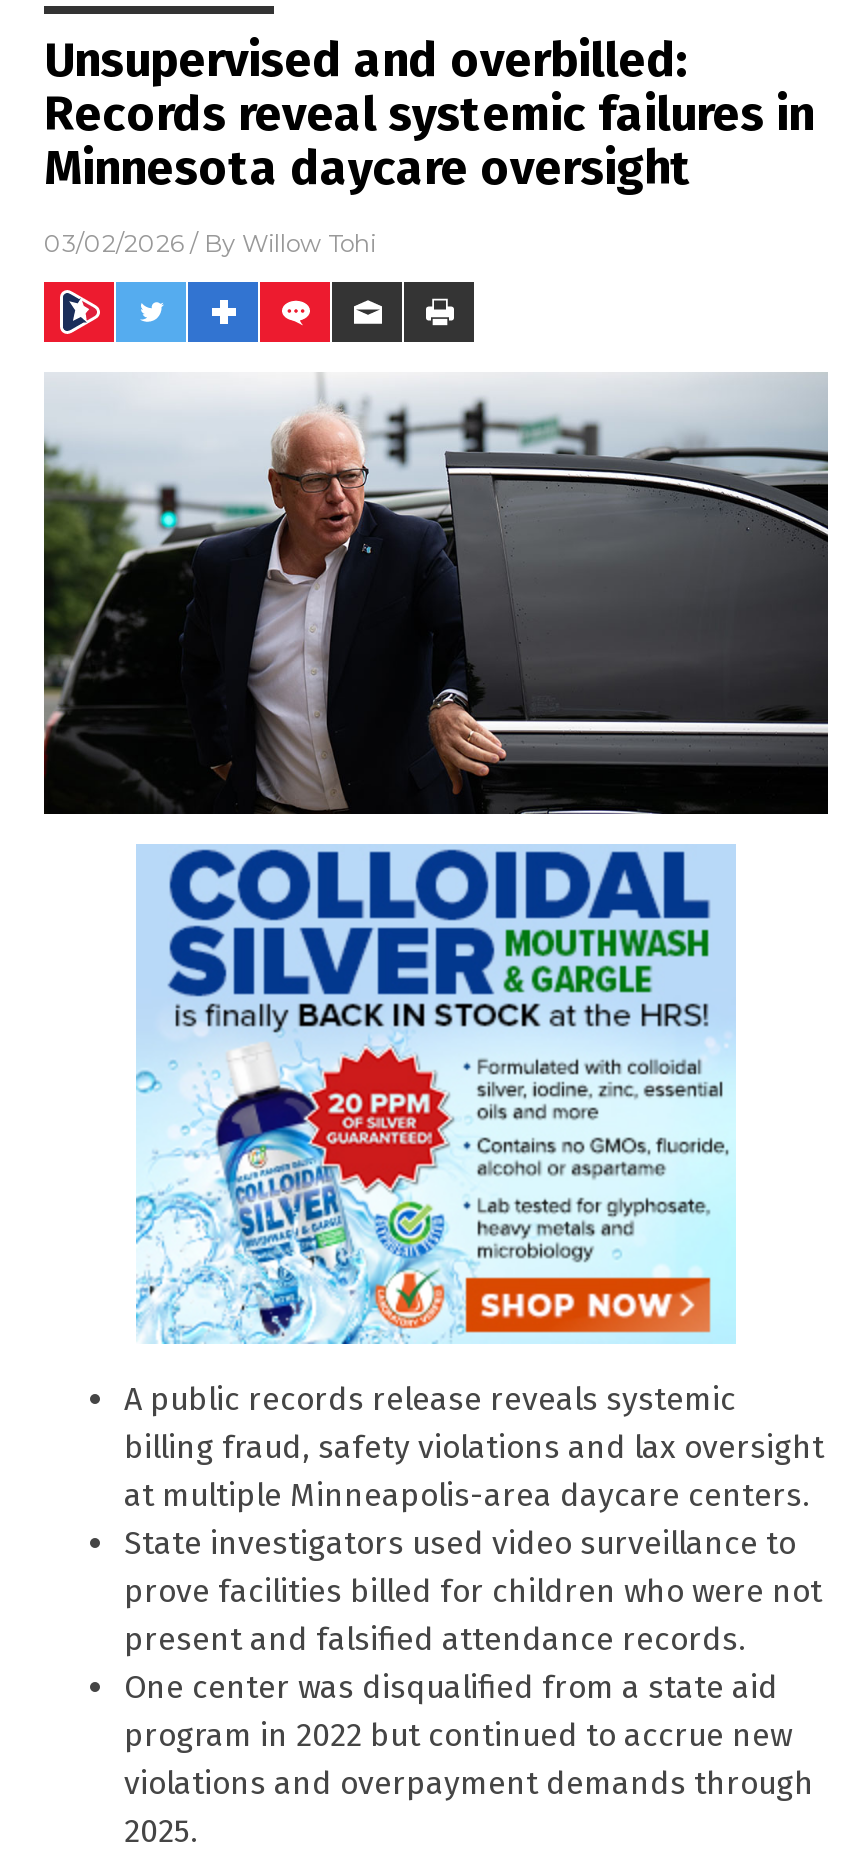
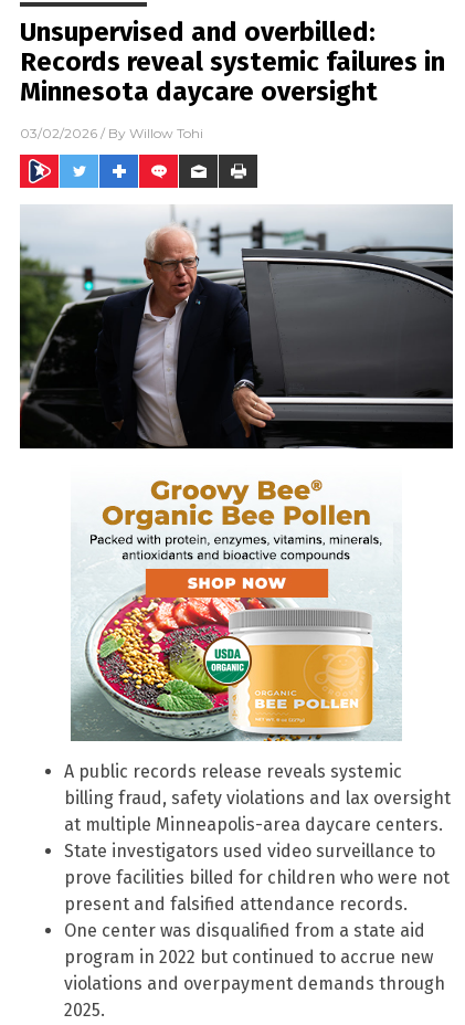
[134,844,736,1346] [image] -> [70,466,401,742] [image]

